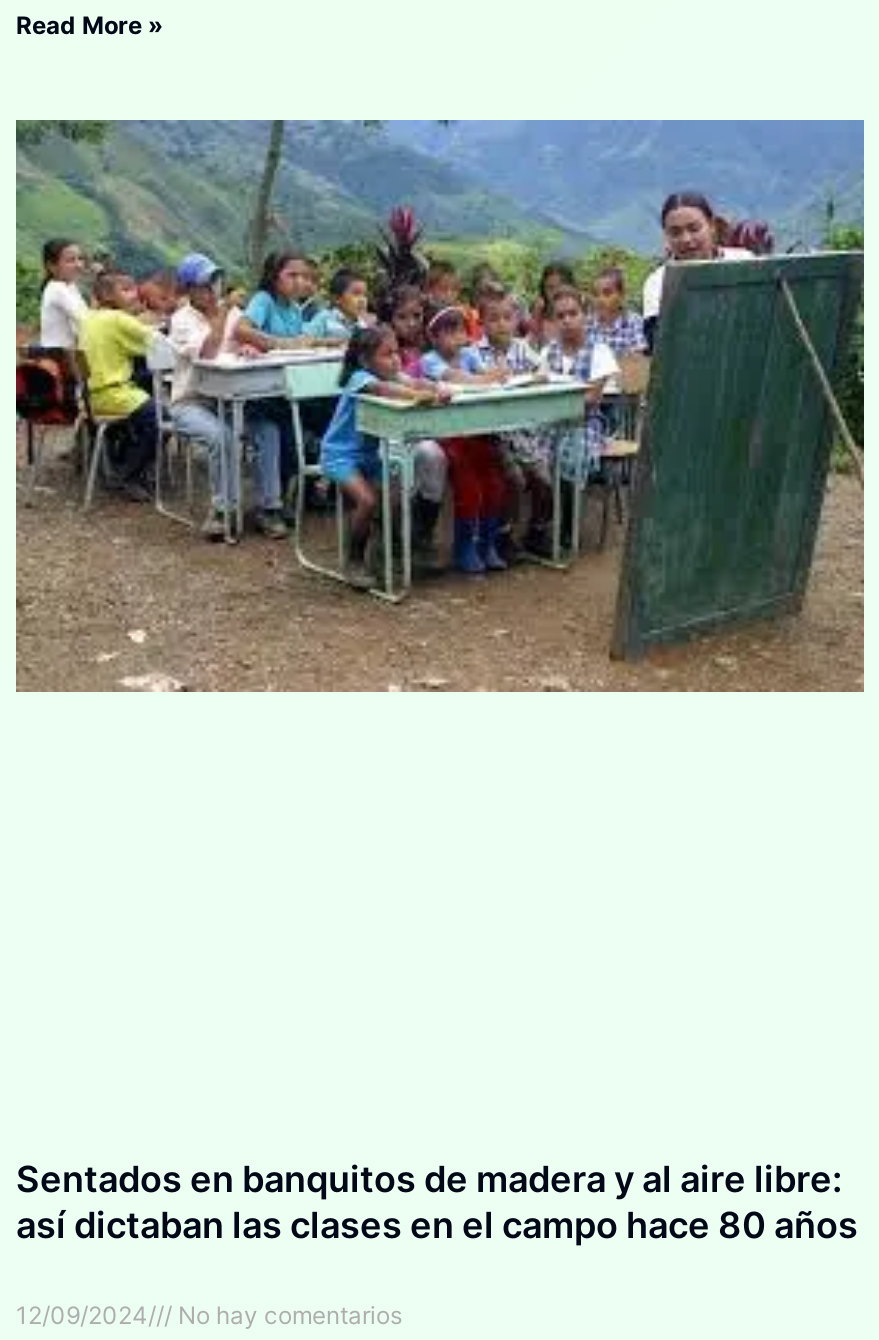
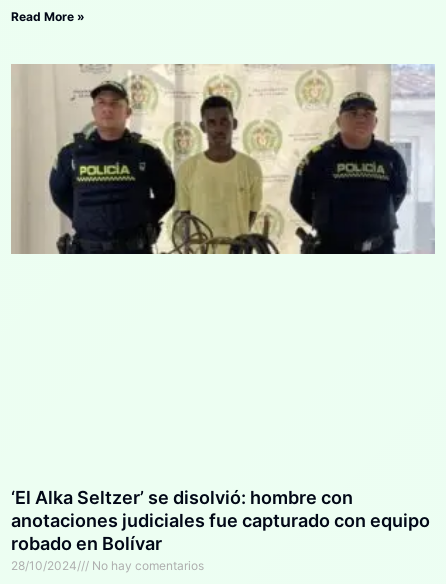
[14,117,866,693] [image] -> [12,63,435,255] [image]
[16,1158,858,1330] Sentados en banquitos de madera y al aire libre: | así dictaban las clases en el campo hace 80 años | 12/09/2024 -> [11,487,430,573] ‘El Alka Seltzer’ se disolvió: hombre con | anotaciones judiciales fue capturado con equipo | robado en Bolívar | 28/10/2024

